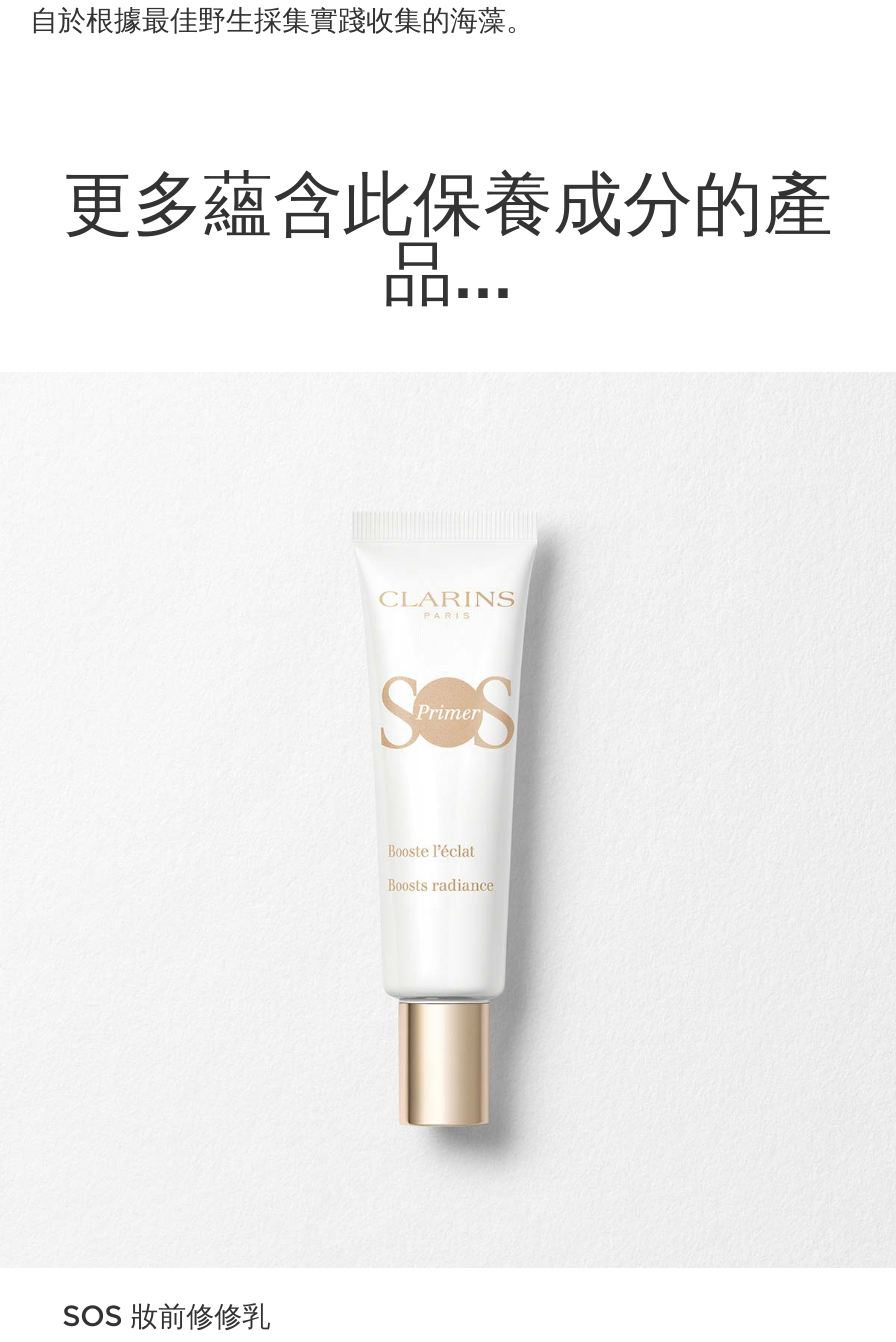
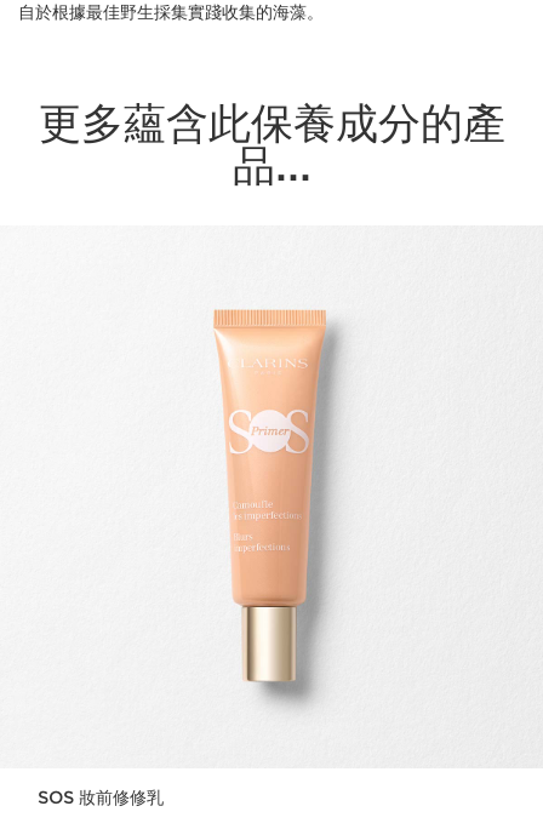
[354,512,538,1004] [image] -> [213,309,327,608] [image]

